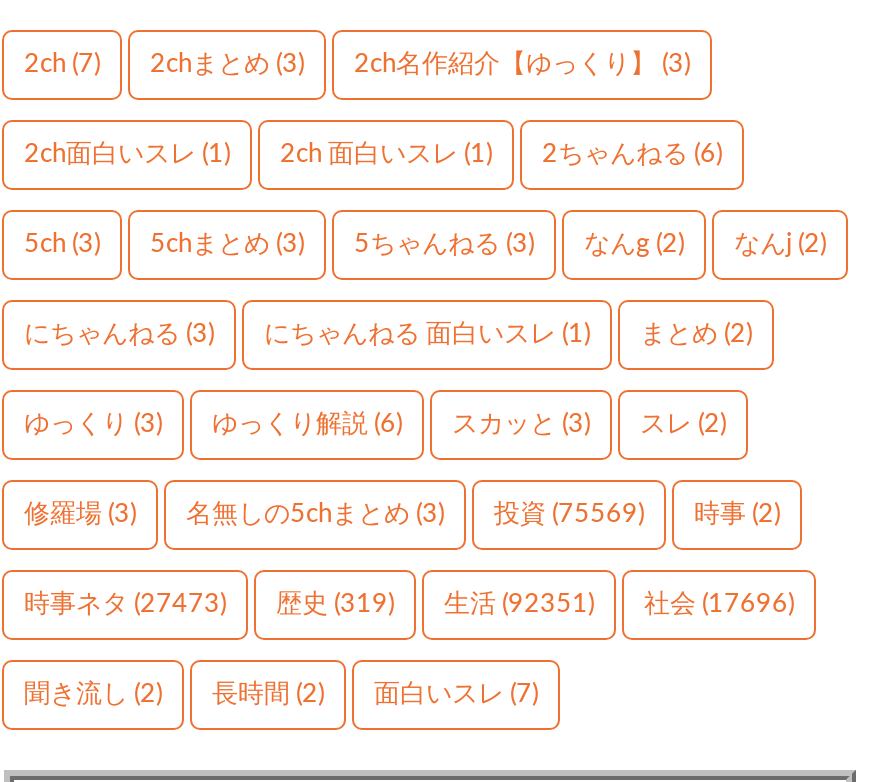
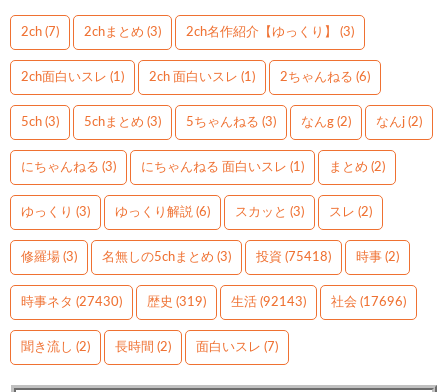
[494,502,644,528] 投資(75569) -> [256,251,331,264] 投資(75418)
[24,592,226,618] 時事ネタ(27473) -> [21,296,122,309] 時事ネタ(27430)
[444,592,594,618] 生活(92351) -> [231,296,306,309] 生活(92143)

